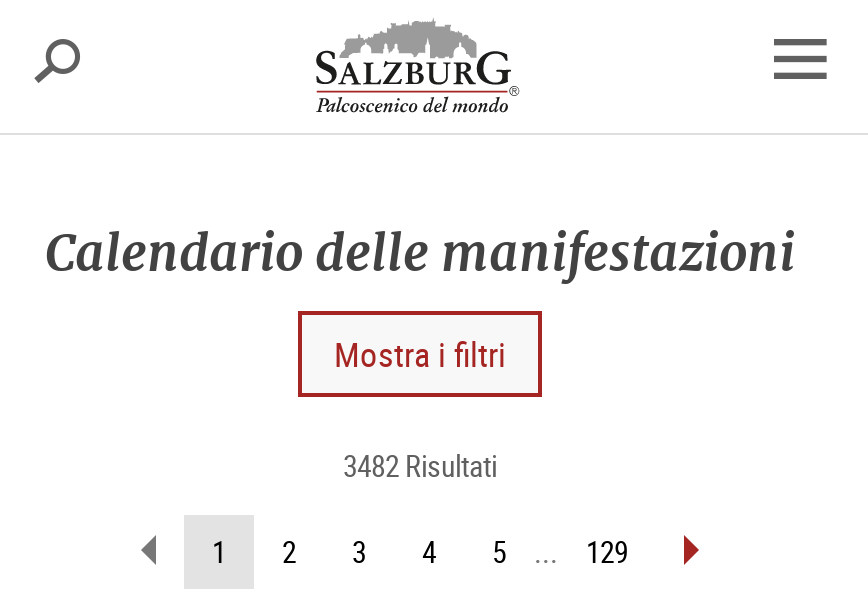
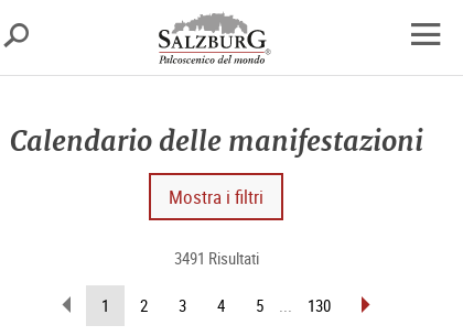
[343,445,497,485] 3482 Risultati -> [174,247,259,269] 3491 Risultati
[586,531,628,571] 129 -> [308,294,331,316] 130

